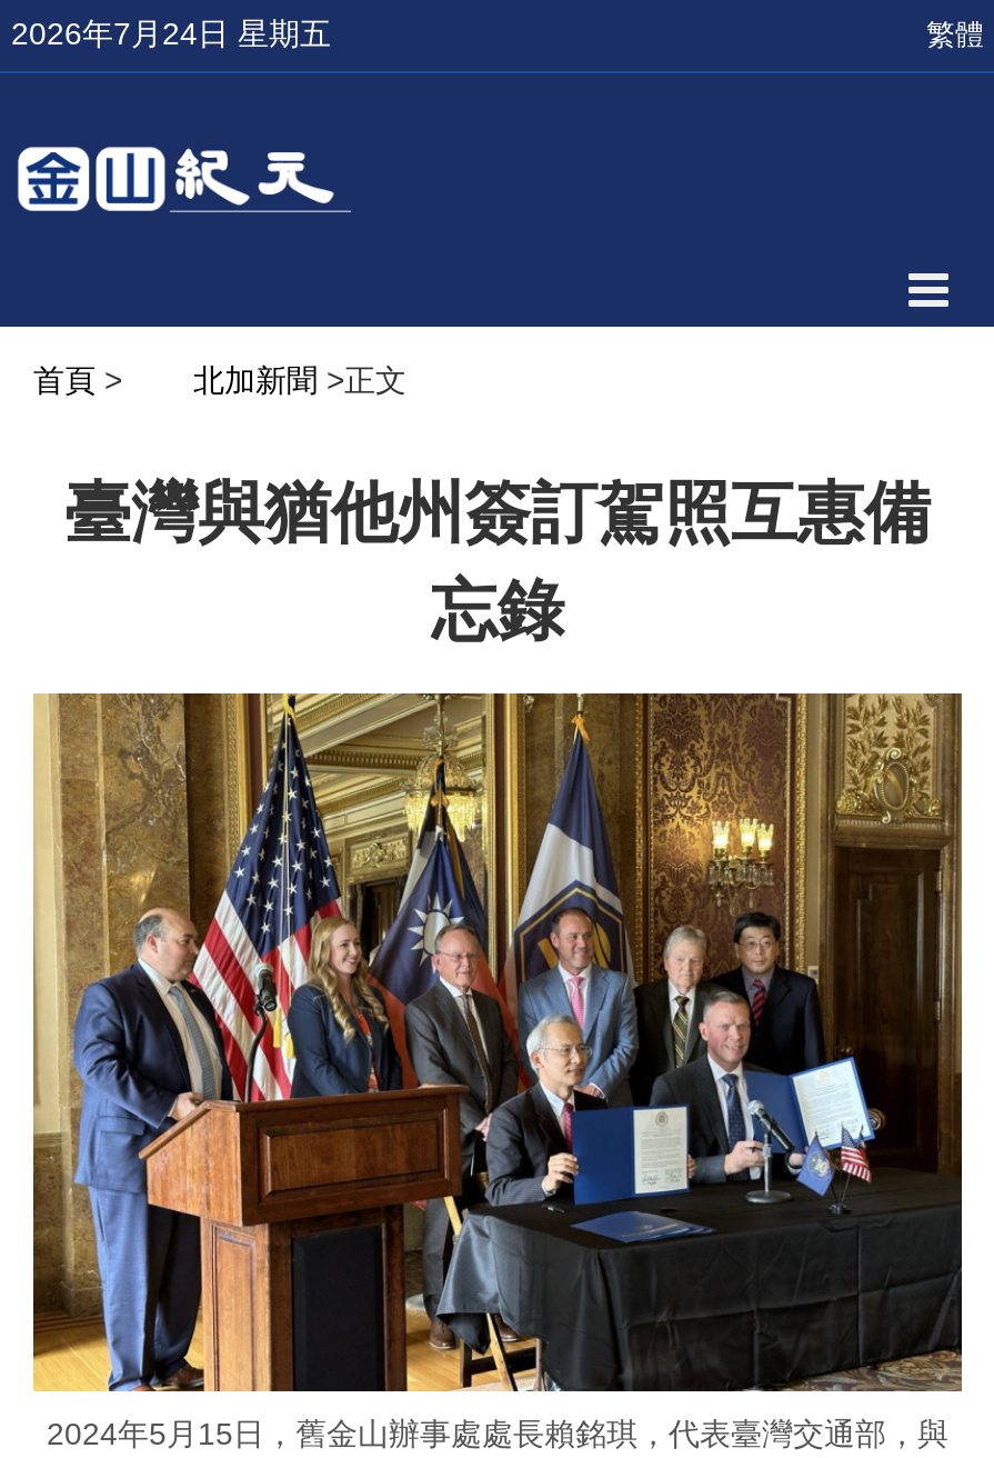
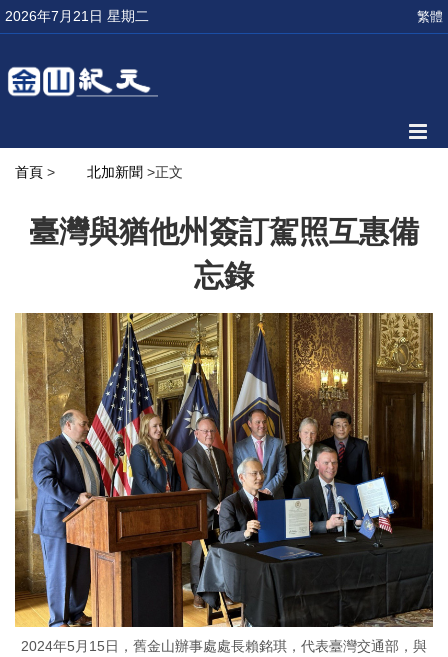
[11,16,331,51] 2026年7月24日 星期五 -> [5,8,149,24] 2026年7月21日 星期二

